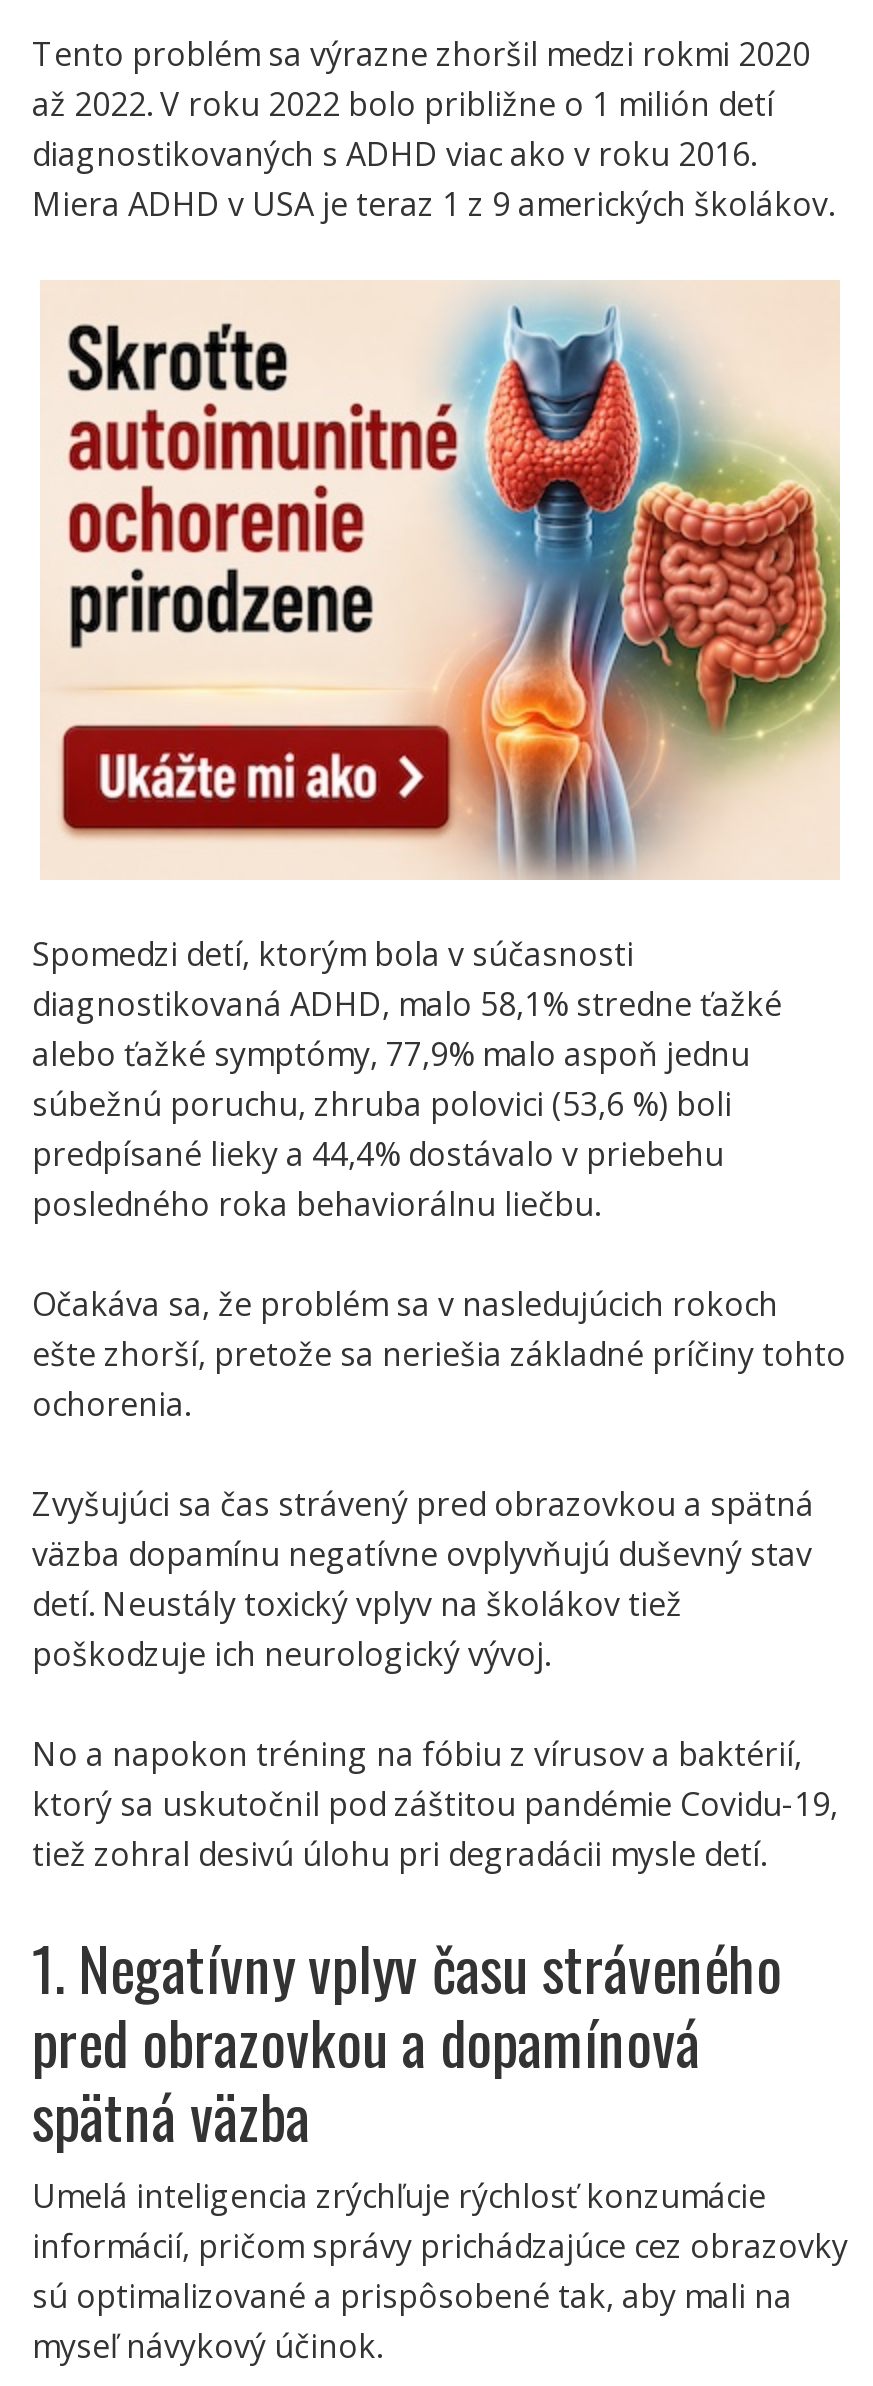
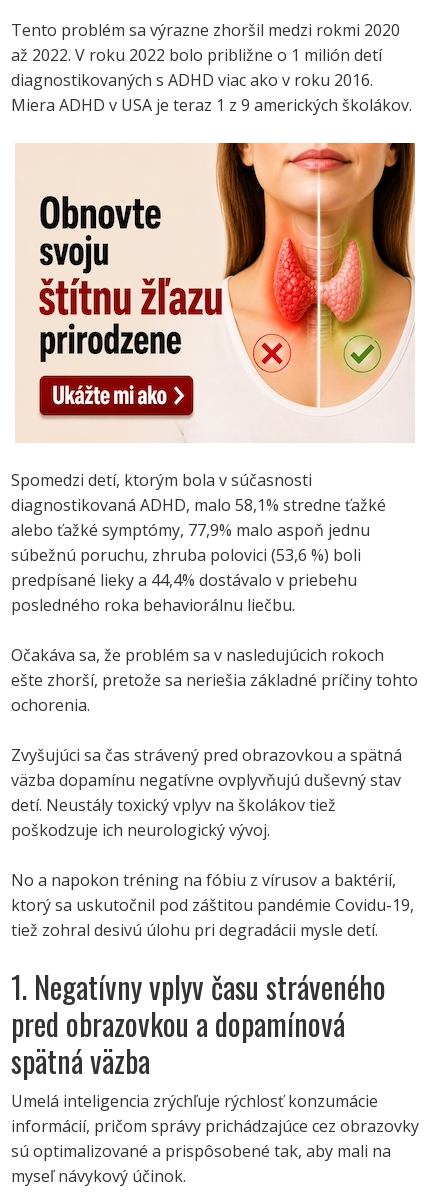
[60,280,840,880] [image] -> [26,142,415,442] [image]

